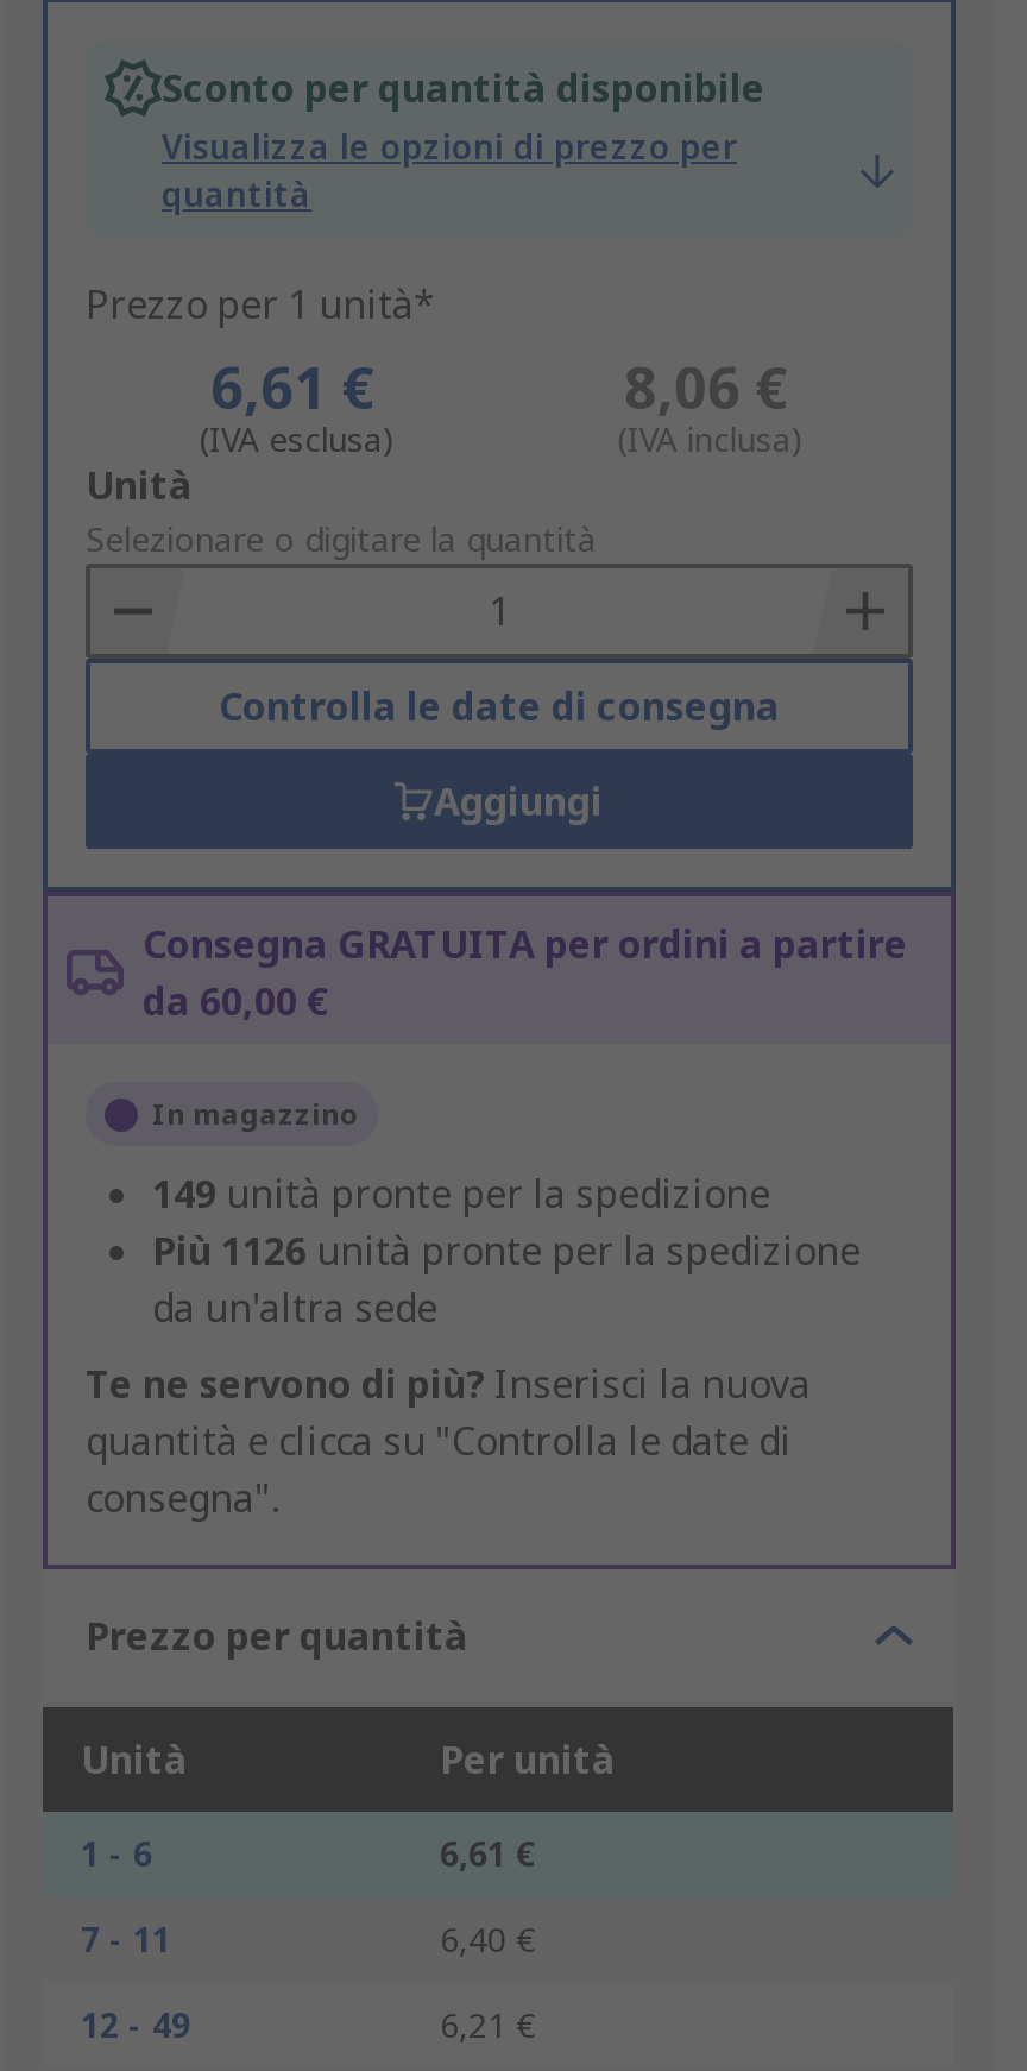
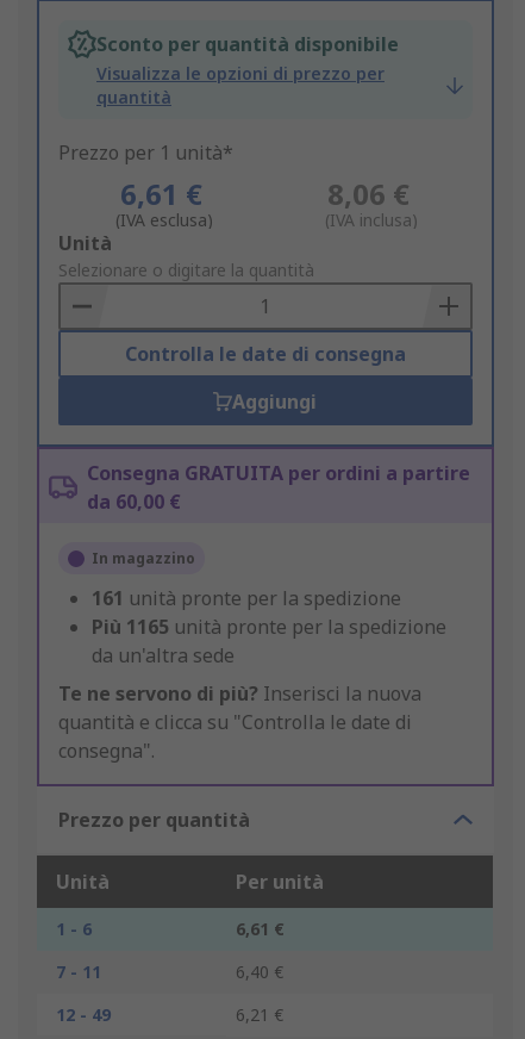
[152,1169,770,1221] 149 unità pronte per la spedizione -> [92,586,401,612] 161 unità pronte per la spedizione
[152,1226,861,1278] Più 1126 unità pronte per la spedizione -> [92,614,446,640] Più 1165 unità pronte per la spedizione

